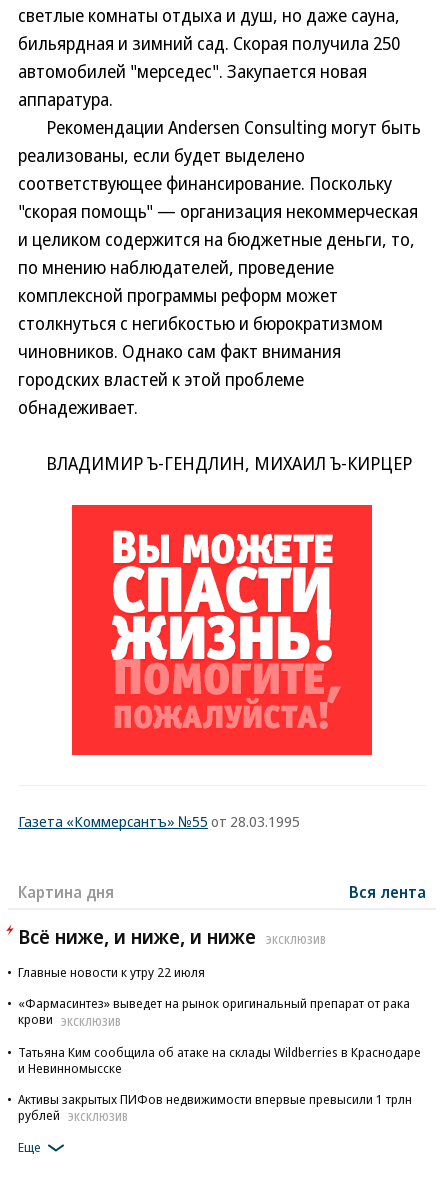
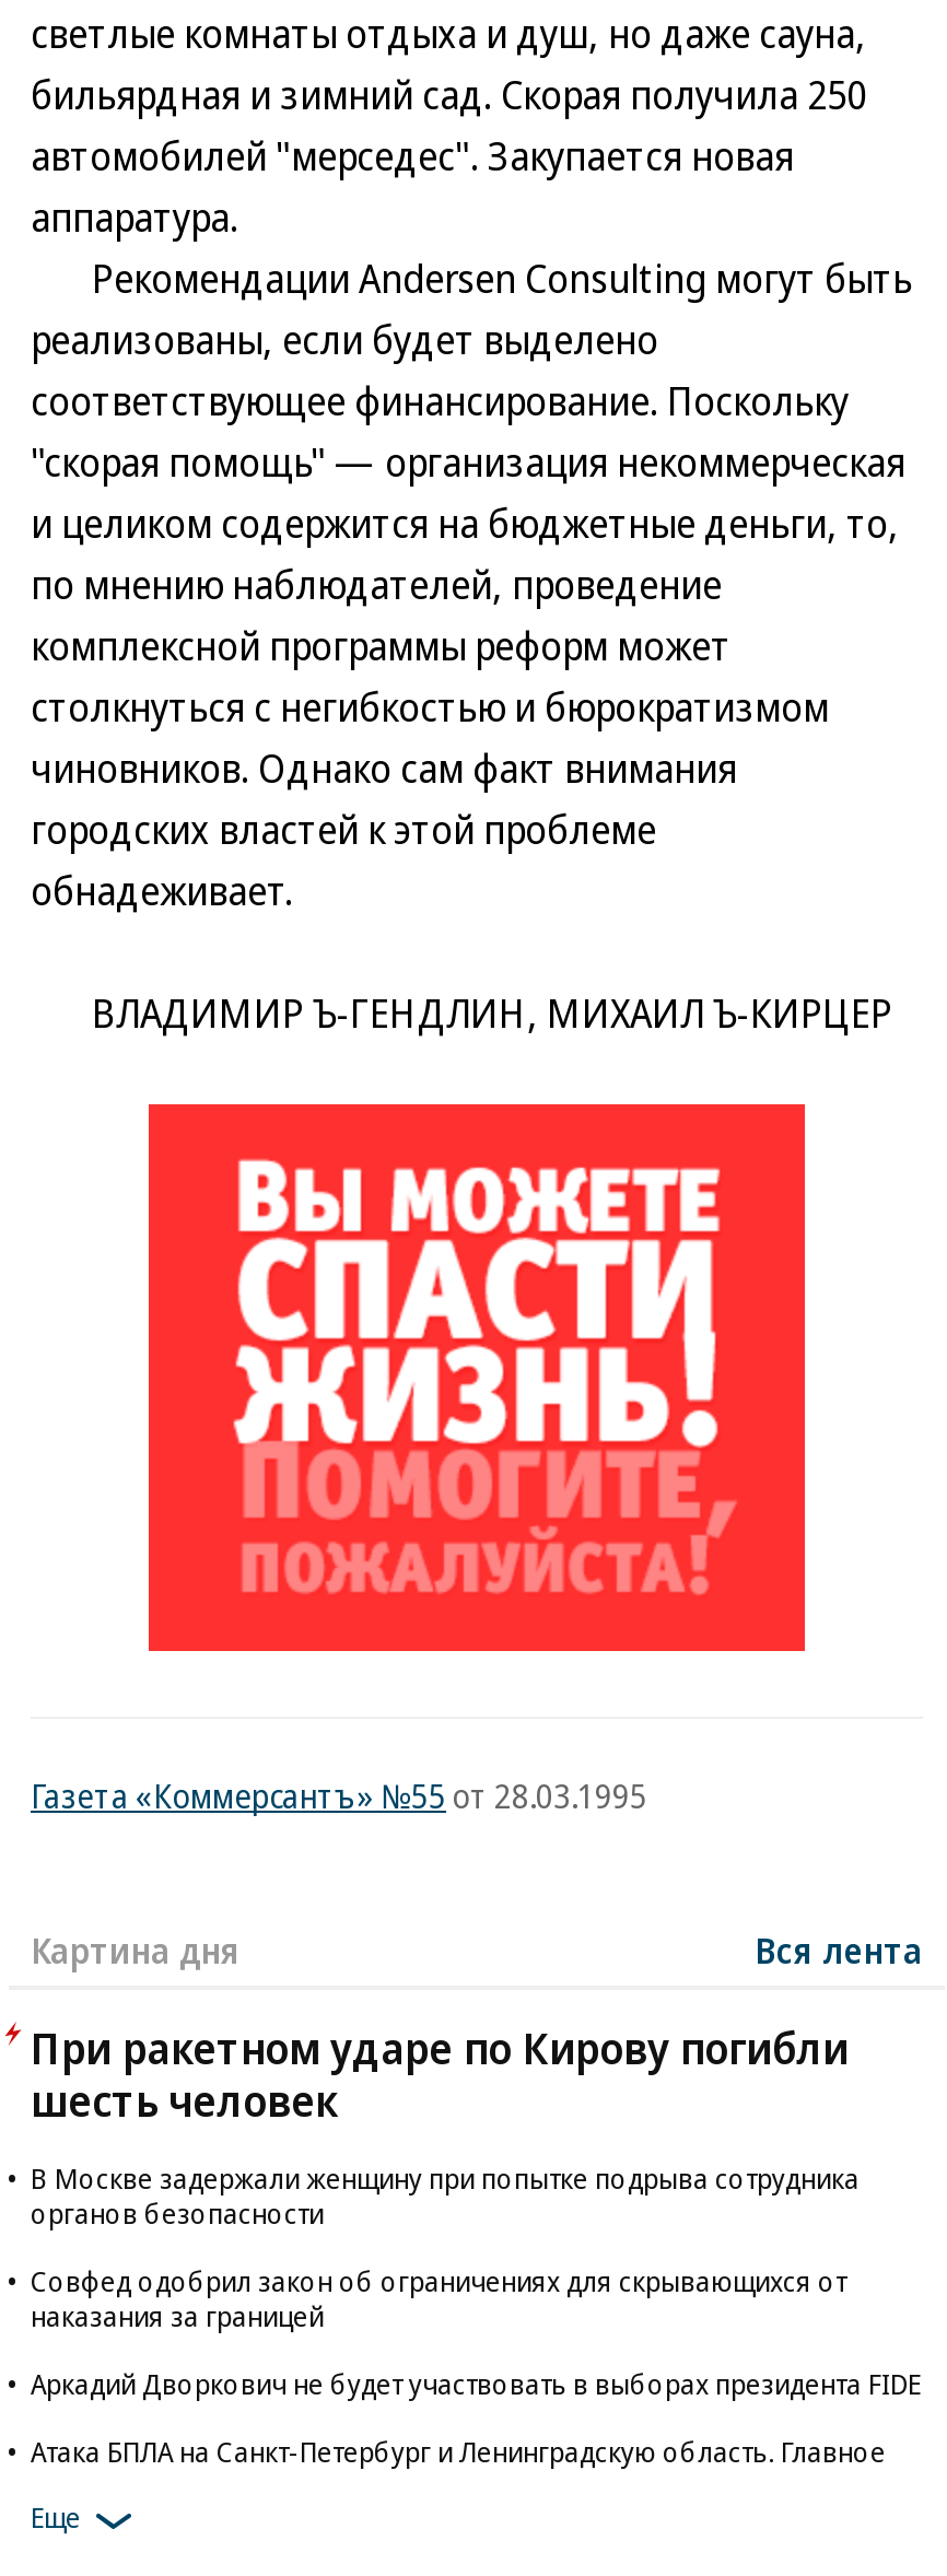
[18,923,326,950] Всё ниже, и ниже, и ниже | ЭКСКЛЮЗИВ -> [31,2018,849,2130] При ракетном ударе по Кирову погибли | шесть человек
[18,963,205,981] Главные новости к утру 22 июля -> [31,2158,860,2233] В Москве задержали женщину при попытке подрыва сотрудника | органов безопасности
[18,994,410,1028] «Фармасинтез» выведет на рынок оригинальный препарат от рака | крови ЭКСКЛЮЗИВ -> [31,2261,846,2335] Совфед одобрил закон об ограничениях для скрывающихся от | наказания за границей
[18,1042,421,1076] Татьяна Ким сообщила об атаке на склады Wildberries в Краснодаре | и Невинномысске -> [31,2364,921,2403] Аркадий Дворкович не будет участвовать в выборах президента FIDE
[18,1089,412,1124] Активы закрытых ПИФов недвижимости впервые превысили 1 трлн | рублей ЭКСКЛЮЗИВ -> [31,2432,886,2471] Атака БПЛА на Санкт-Петербург и Ленинградскую область. Главное

